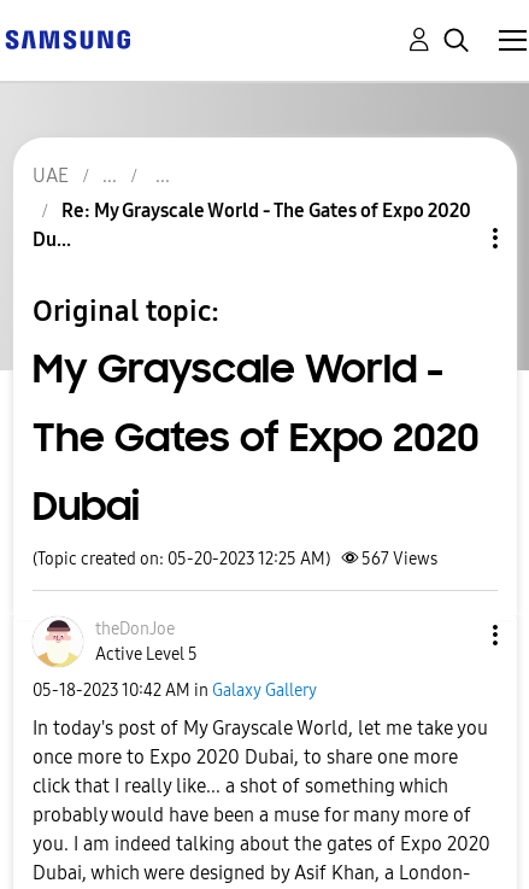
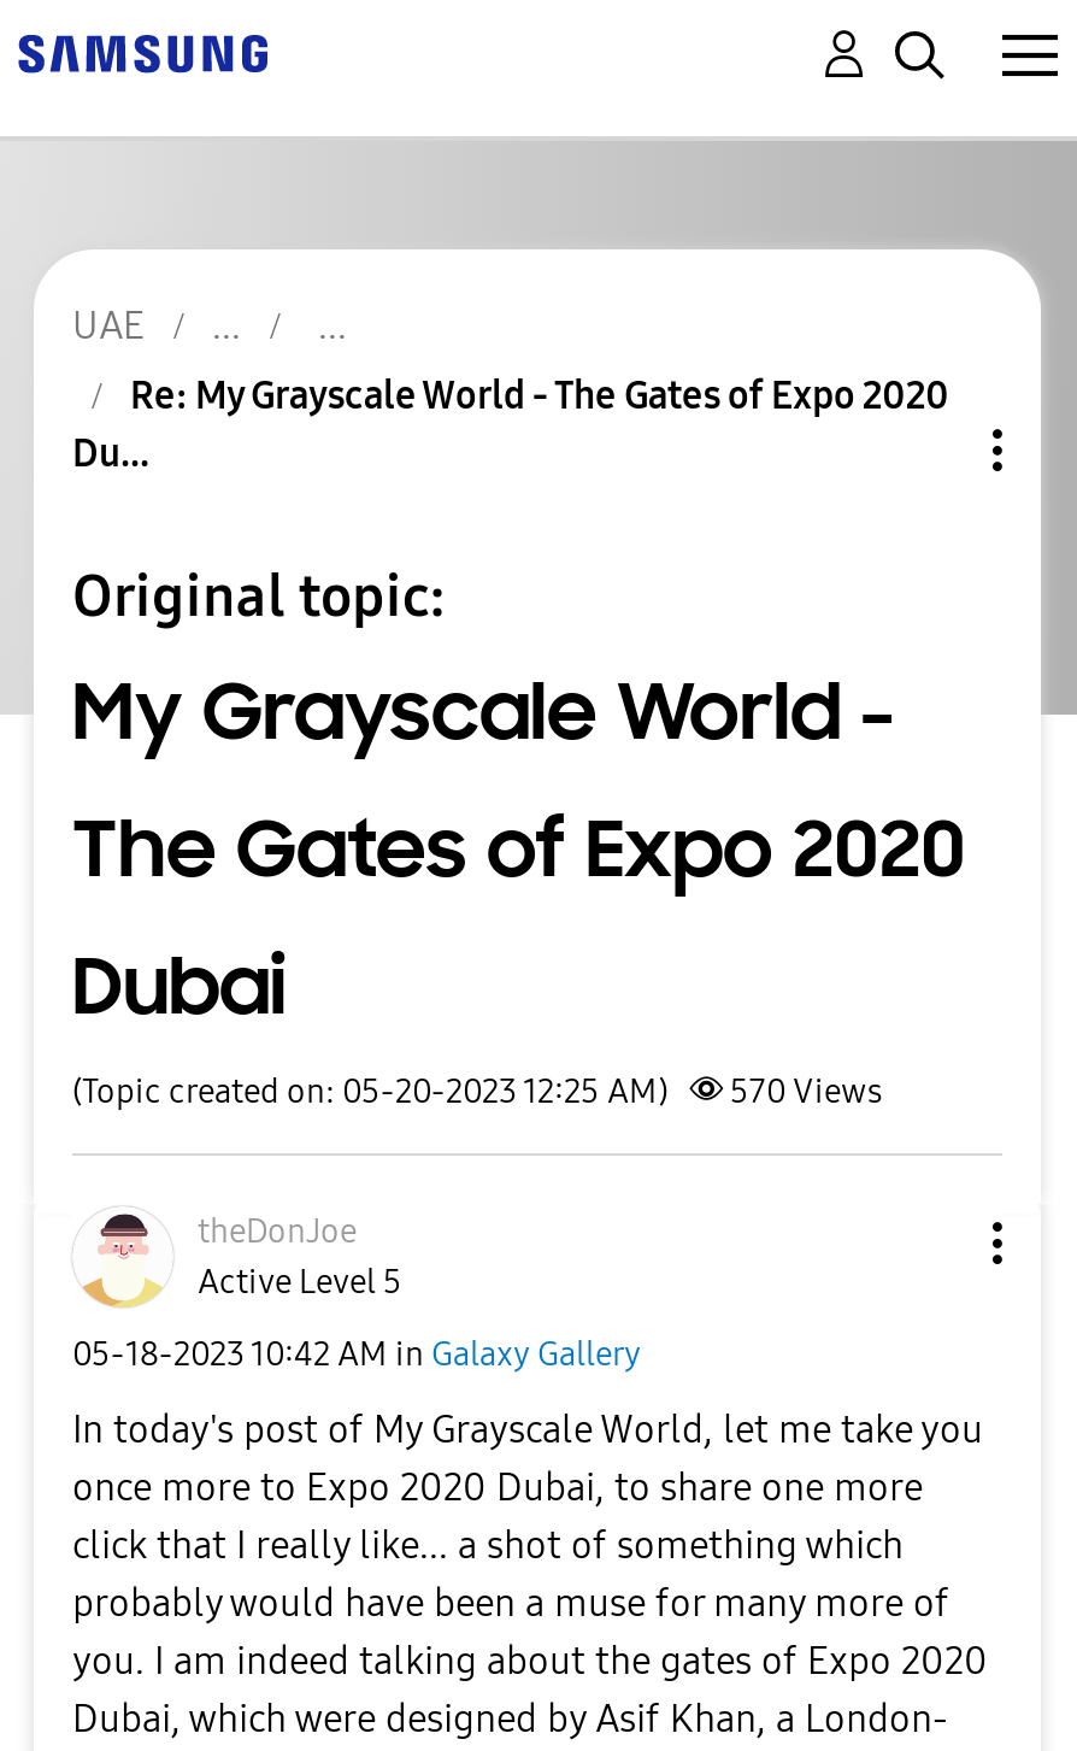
[33,549,437,569] (Topic created on: 05-20-2023 12:25 AM) 567 Views -> [72,1071,882,1112] (Topic created on: 05-20-2023 12:25 AM) 570 Views

